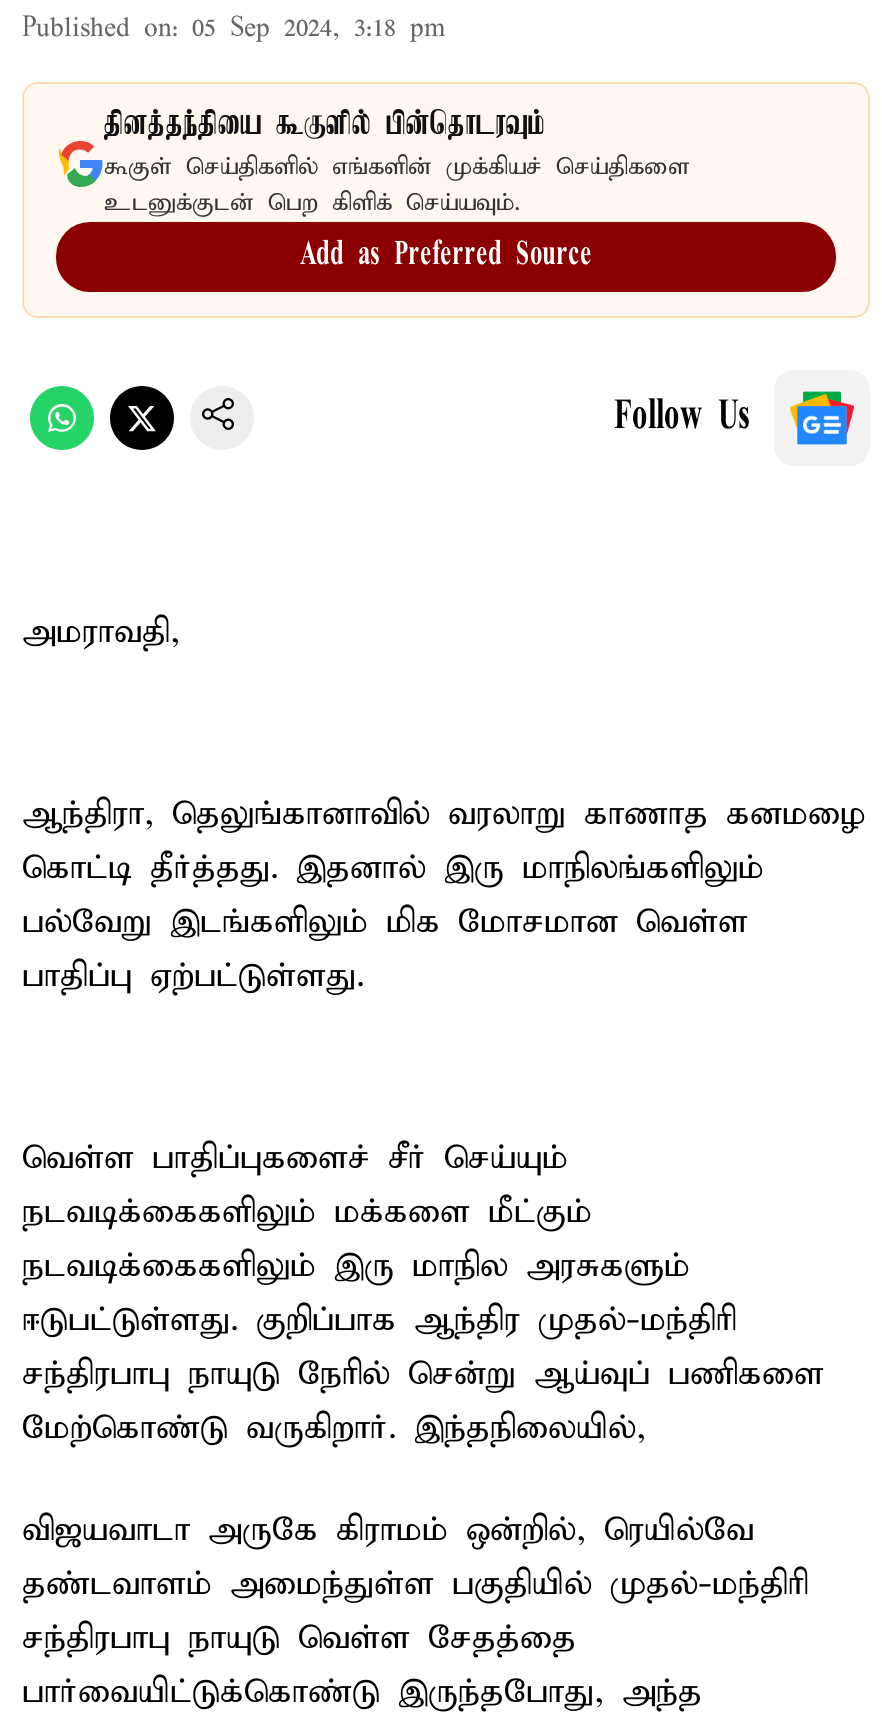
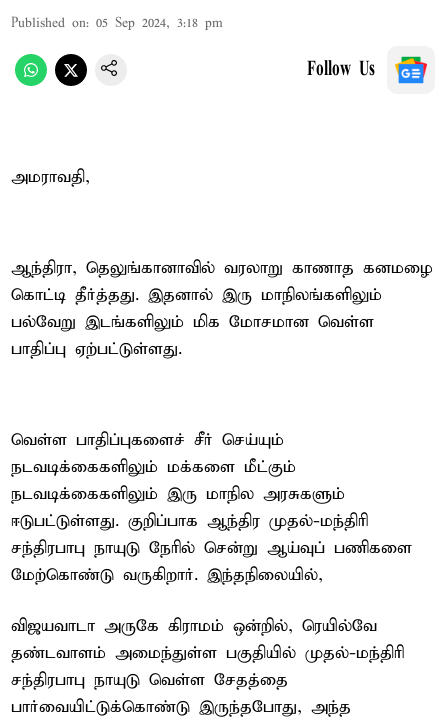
[22,82,870,318] [image] | தினத்தந்தியை கூகுளில் பின்தொடரவும் | கூகுள் செய்திகளில் எங்களின் முக்கியச் செய்திகளை | உடனுக்குடன் பெற கிளிக் செய்யவும். | Add as Preferred Source -> none

